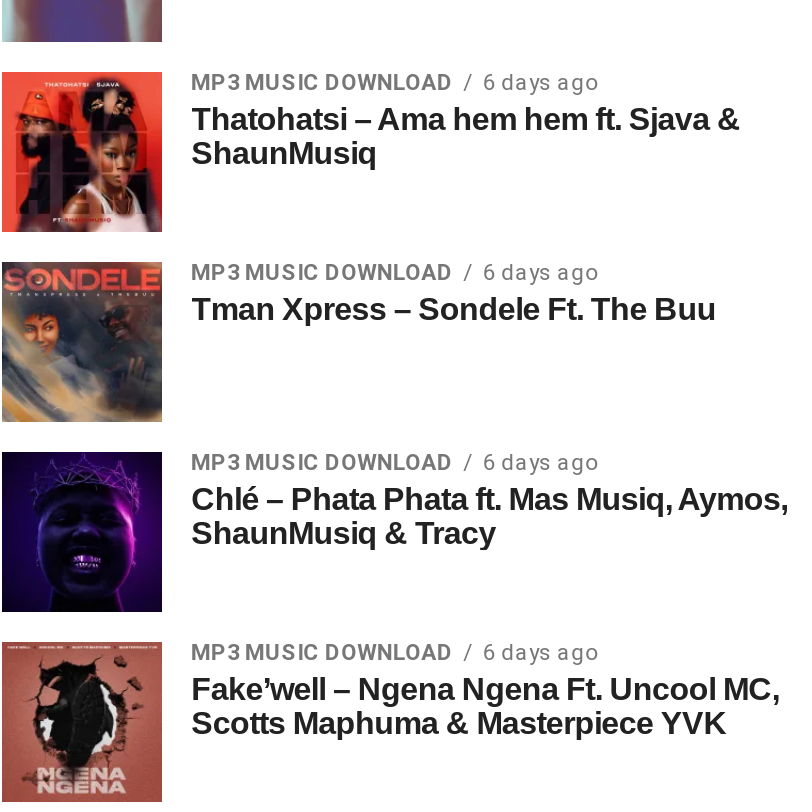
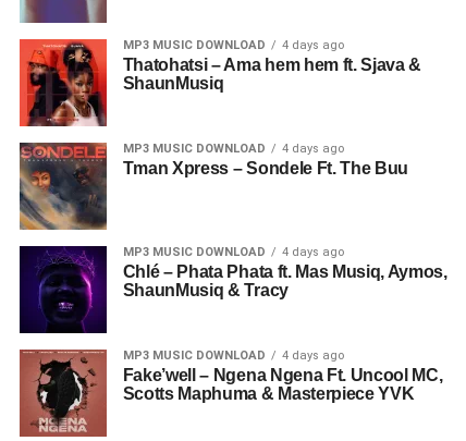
[191,70,597,96] MP3 MUSIC DOWNLOAD 6 days ago -> [123,38,344,52] MP3 MUSIC DOWNLOAD 4 days ago
[191,260,597,286] MP3 MUSIC DOWNLOAD 6 days ago -> [123,142,344,156] MP3 MUSIC DOWNLOAD 4 days ago
[191,450,597,476] MP3 MUSIC DOWNLOAD 6 days ago -> [123,245,344,259] MP3 MUSIC DOWNLOAD 4 days ago
[191,640,597,666] MP3 MUSIC DOWNLOAD 6 days ago -> [123,348,344,363] MP3 MUSIC DOWNLOAD 4 days ago

